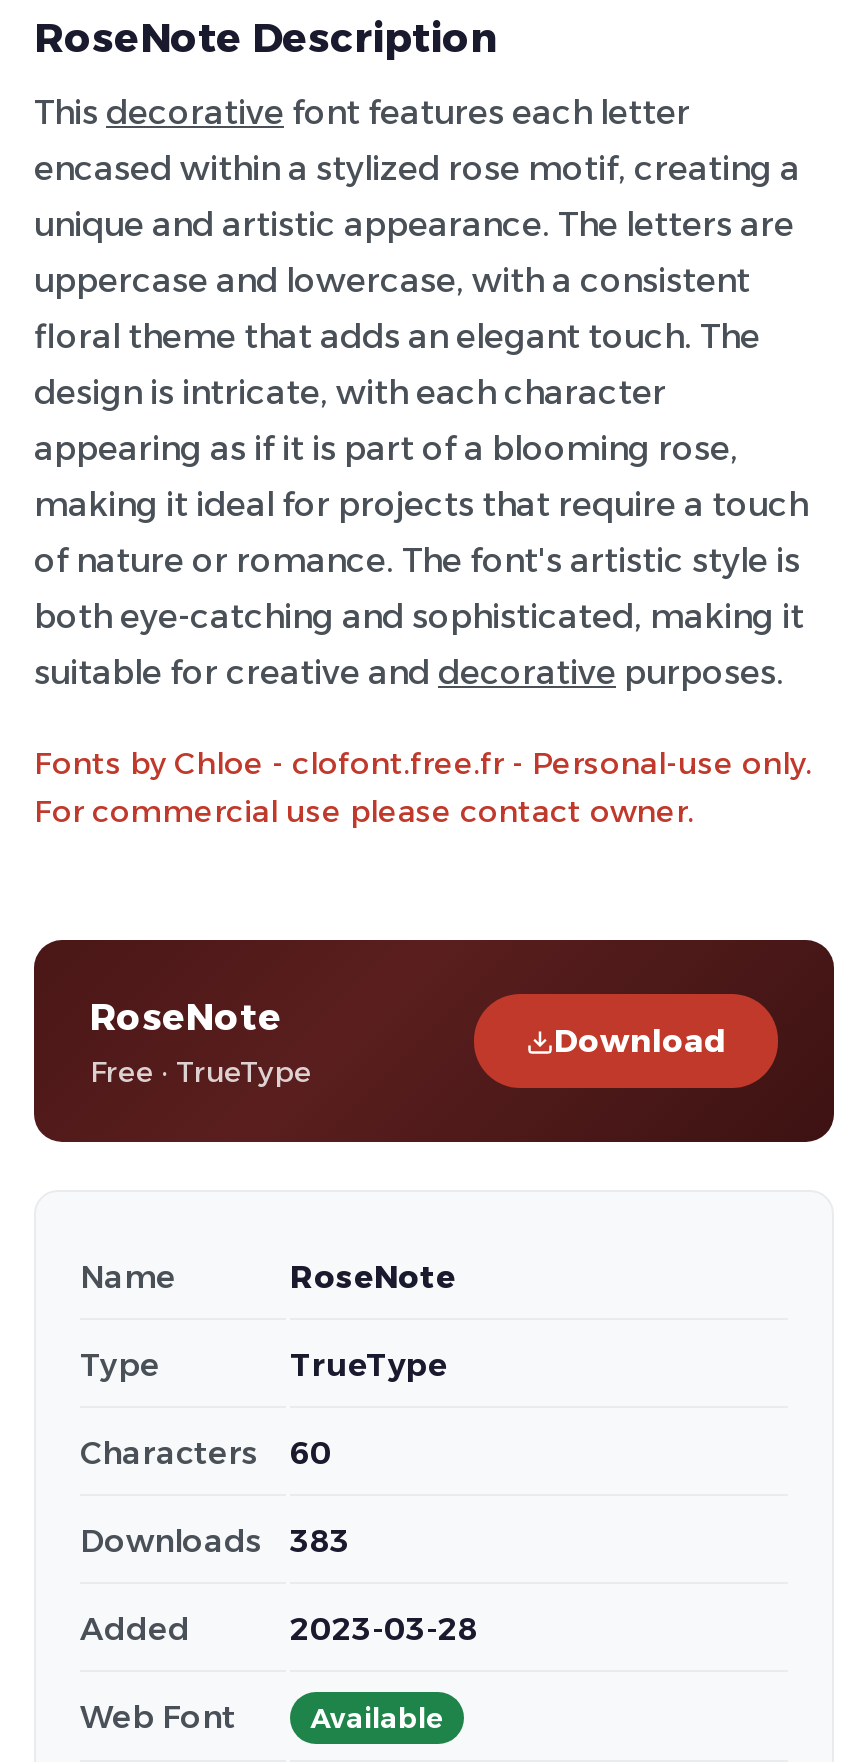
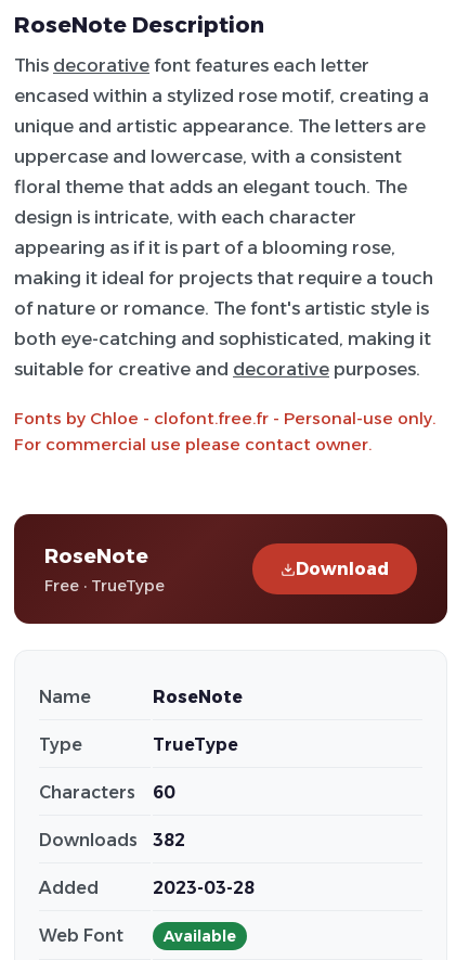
[80,1522,350,1560] Downloads 383 -> [39,830,185,850] Downloads 382

